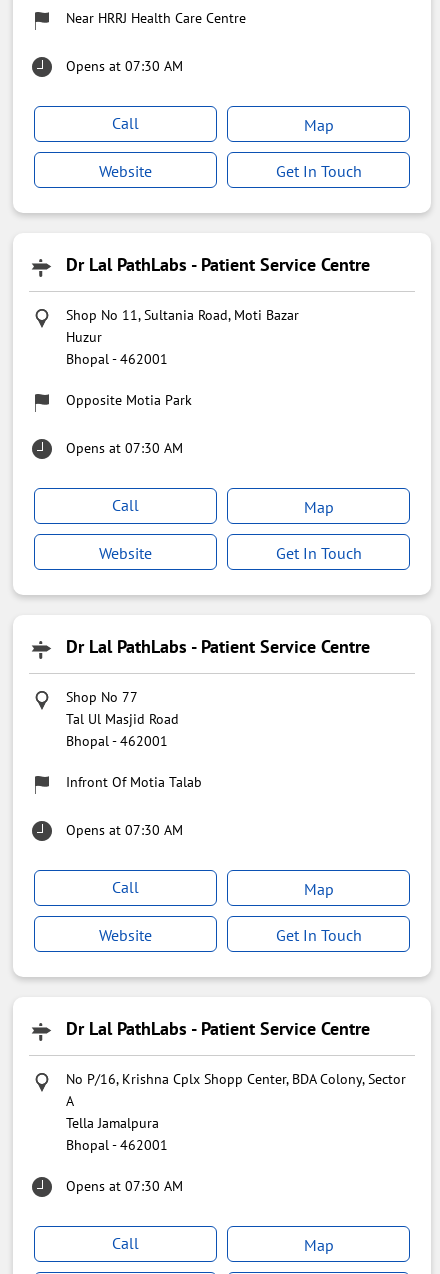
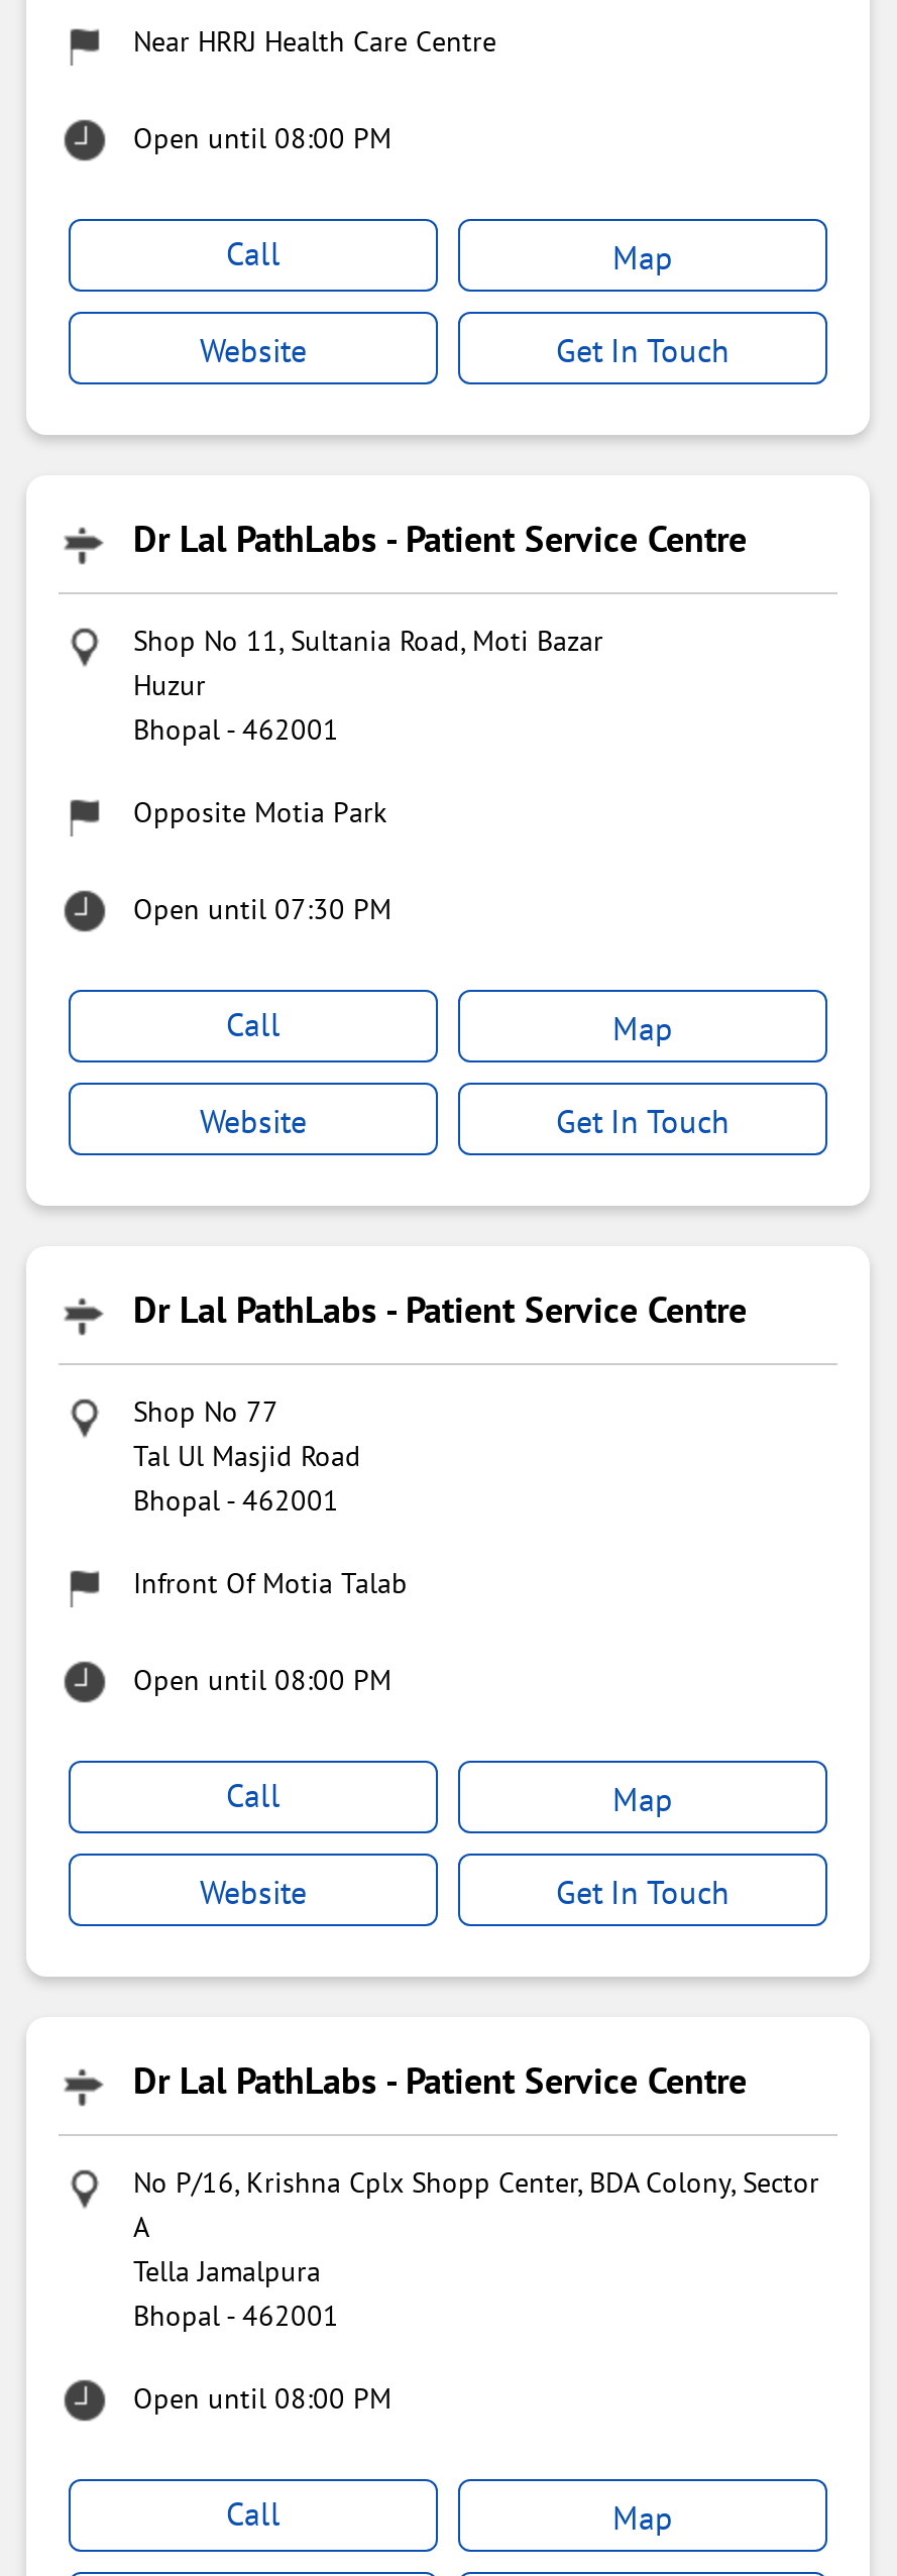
[66,57,183,75] Opens at 07:30 AM -> [133,121,391,157] Open until 08:00 PM
[66,439,183,457] Opens at 07:30 AM -> [133,892,391,928] Open until 07:30 PM
[66,821,183,839] Opens at 07:30 AM -> [133,1663,391,1699] Open until 08:00 PM
[66,1177,183,1195] Opens at 07:30 AM -> [133,2381,391,2417] Open until 08:00 PM

